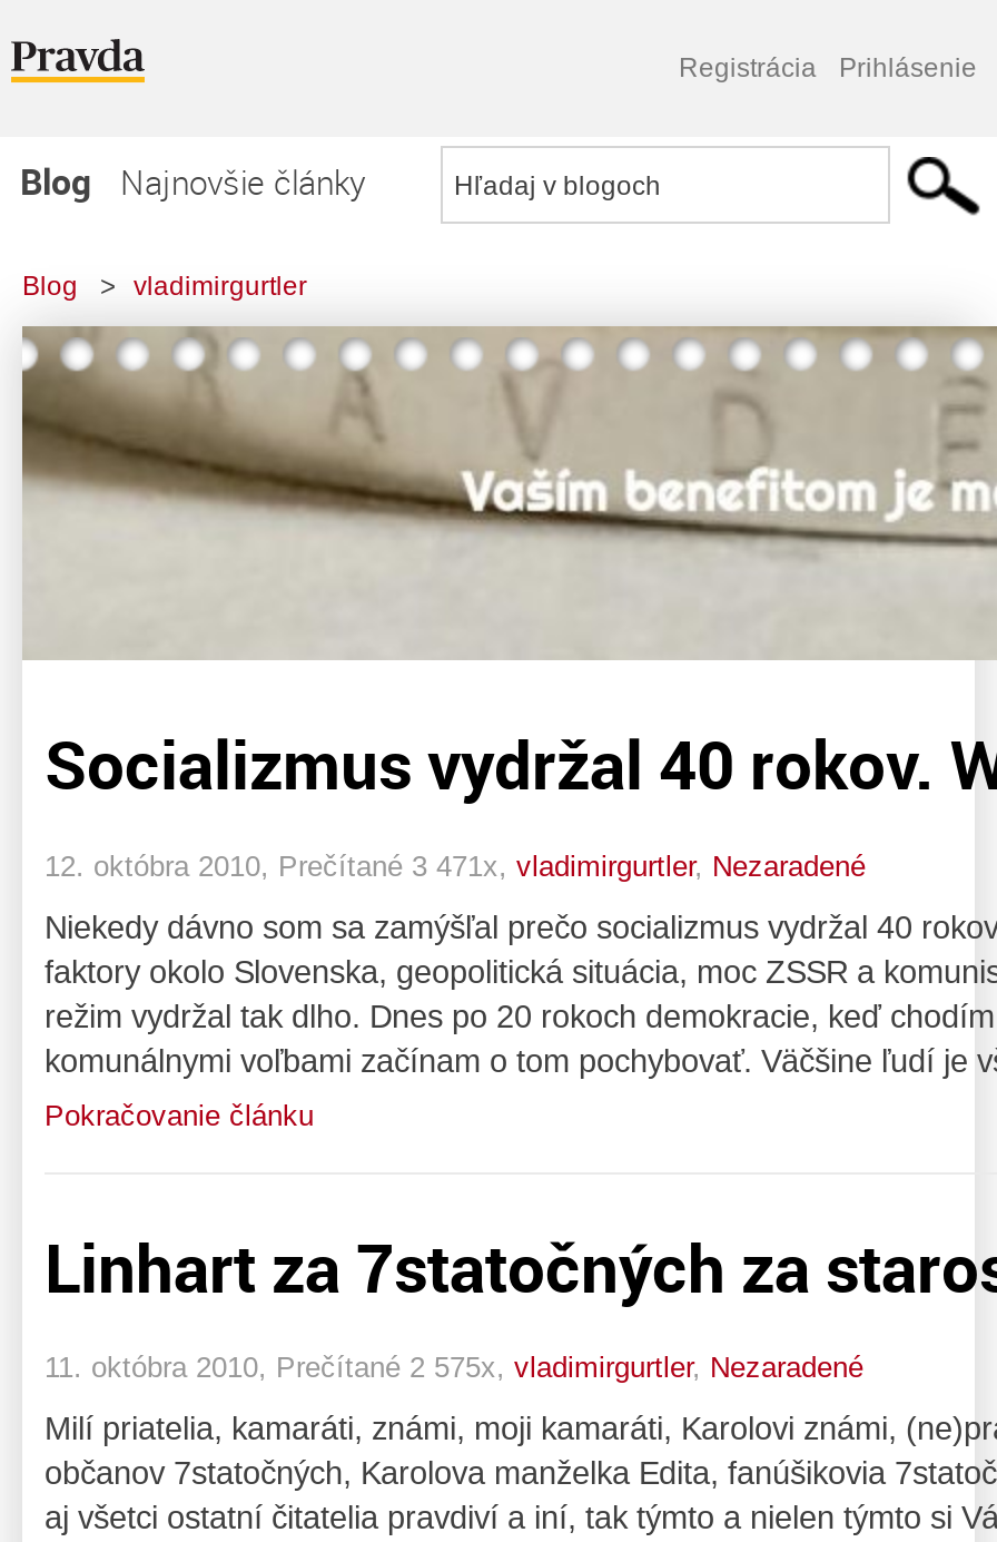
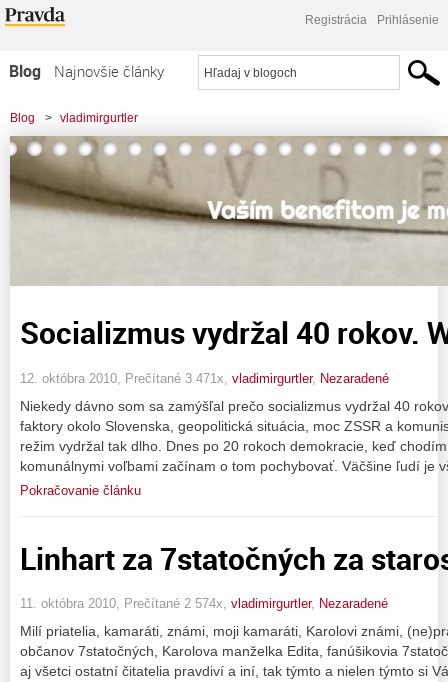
[45,1351,863,1384] 11. októbra 2010, Prečítané 2 575x, vladimirgurtler, Nezaradené -> [20,596,388,611] 11. októbra 2010, Prečítané 2 574x, vladimirgurtler, Nezaradené

